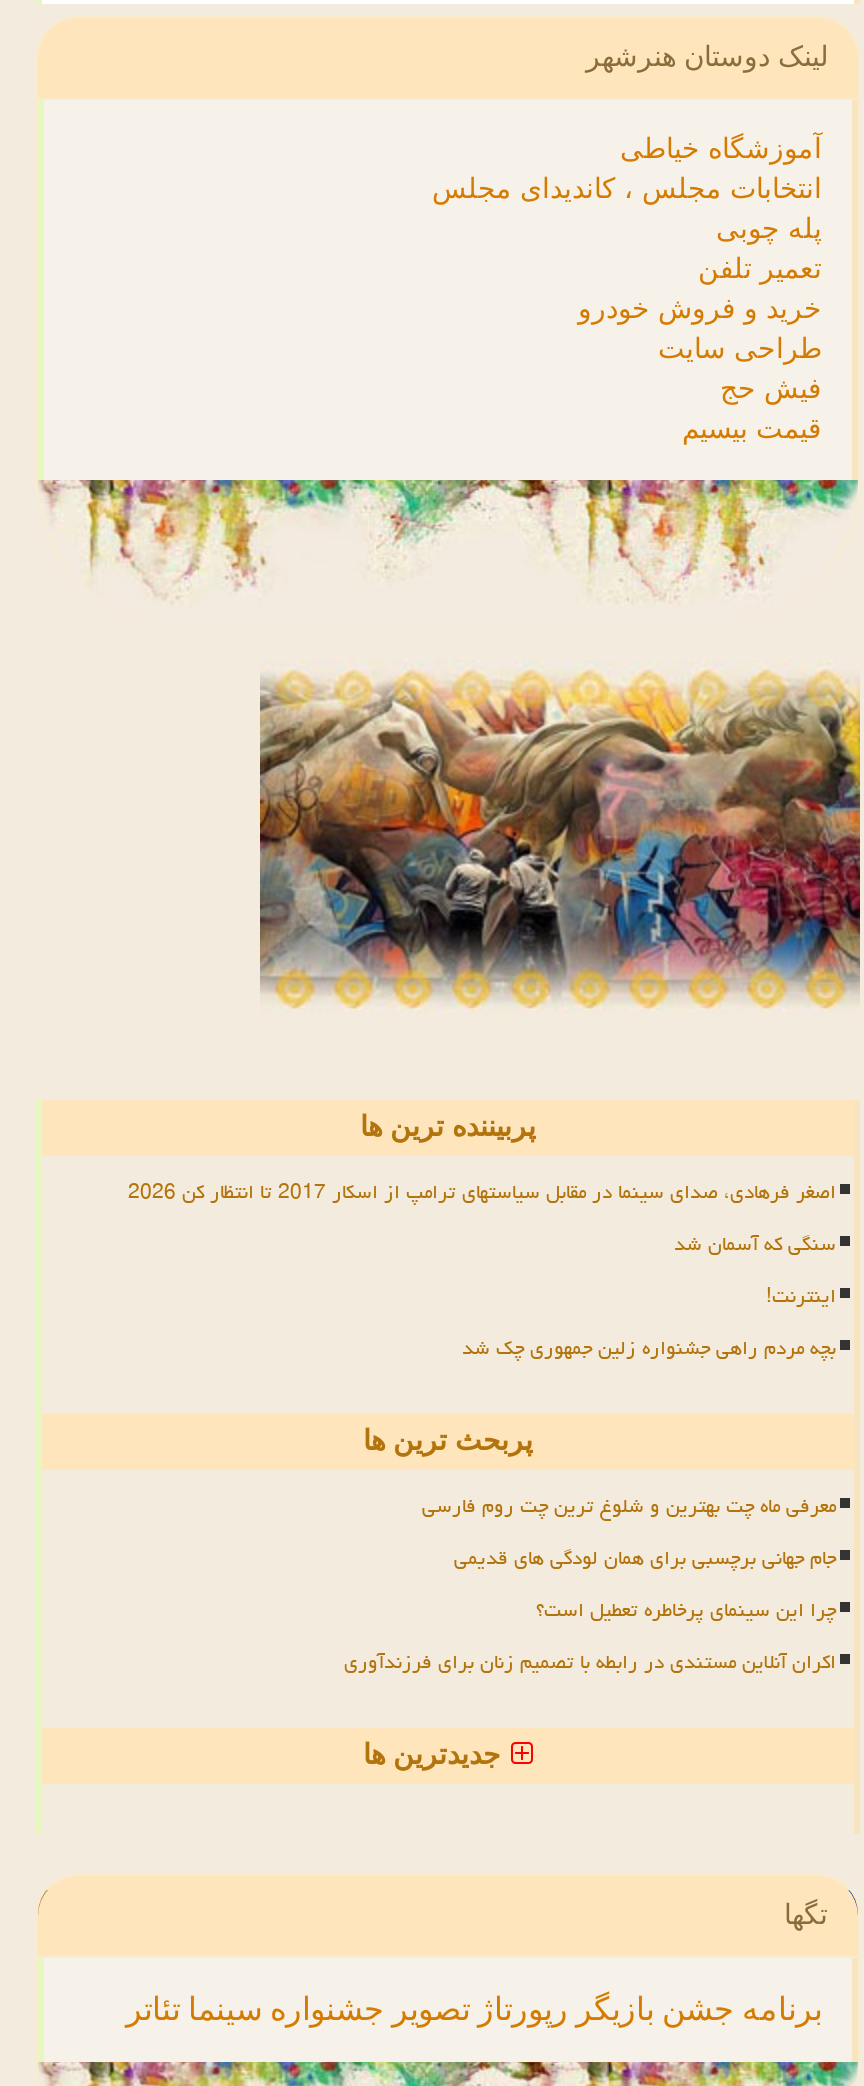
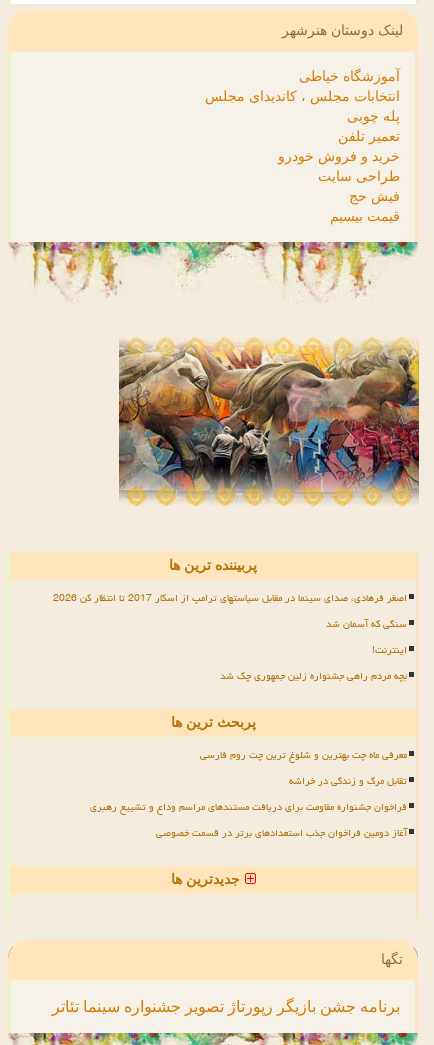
[344,1538,836,1682] جام جهانی برچسبی برای همان لودگی های قدیمی | چرا این سینمای پرخاطره تعطیل است؟ | اکران آنلاین مستندی در رابطه با تصمیم زنان برای فرزندآوری -> [90,771,407,843] تقابل مرگ و زندگی در خراشه | فراخوان جشنواره مقاومت برای دریافت مستندهای مراسم وداع و تشییع رهبری | آغاز دومین فراخوان جذب استعدادهای برتر در قسمت خصوصی

